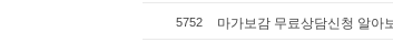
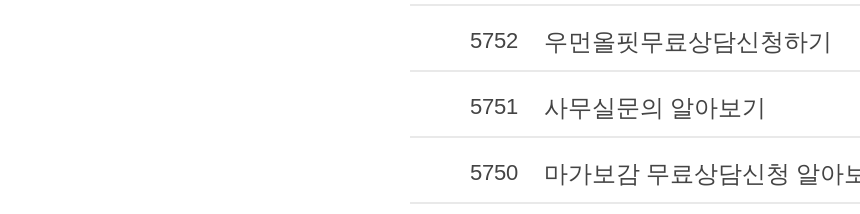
none -> [470,28,832,184] 우먼올핏무료상담신청하기 | 5751 | 사무실문의 알아보기 | 5750

